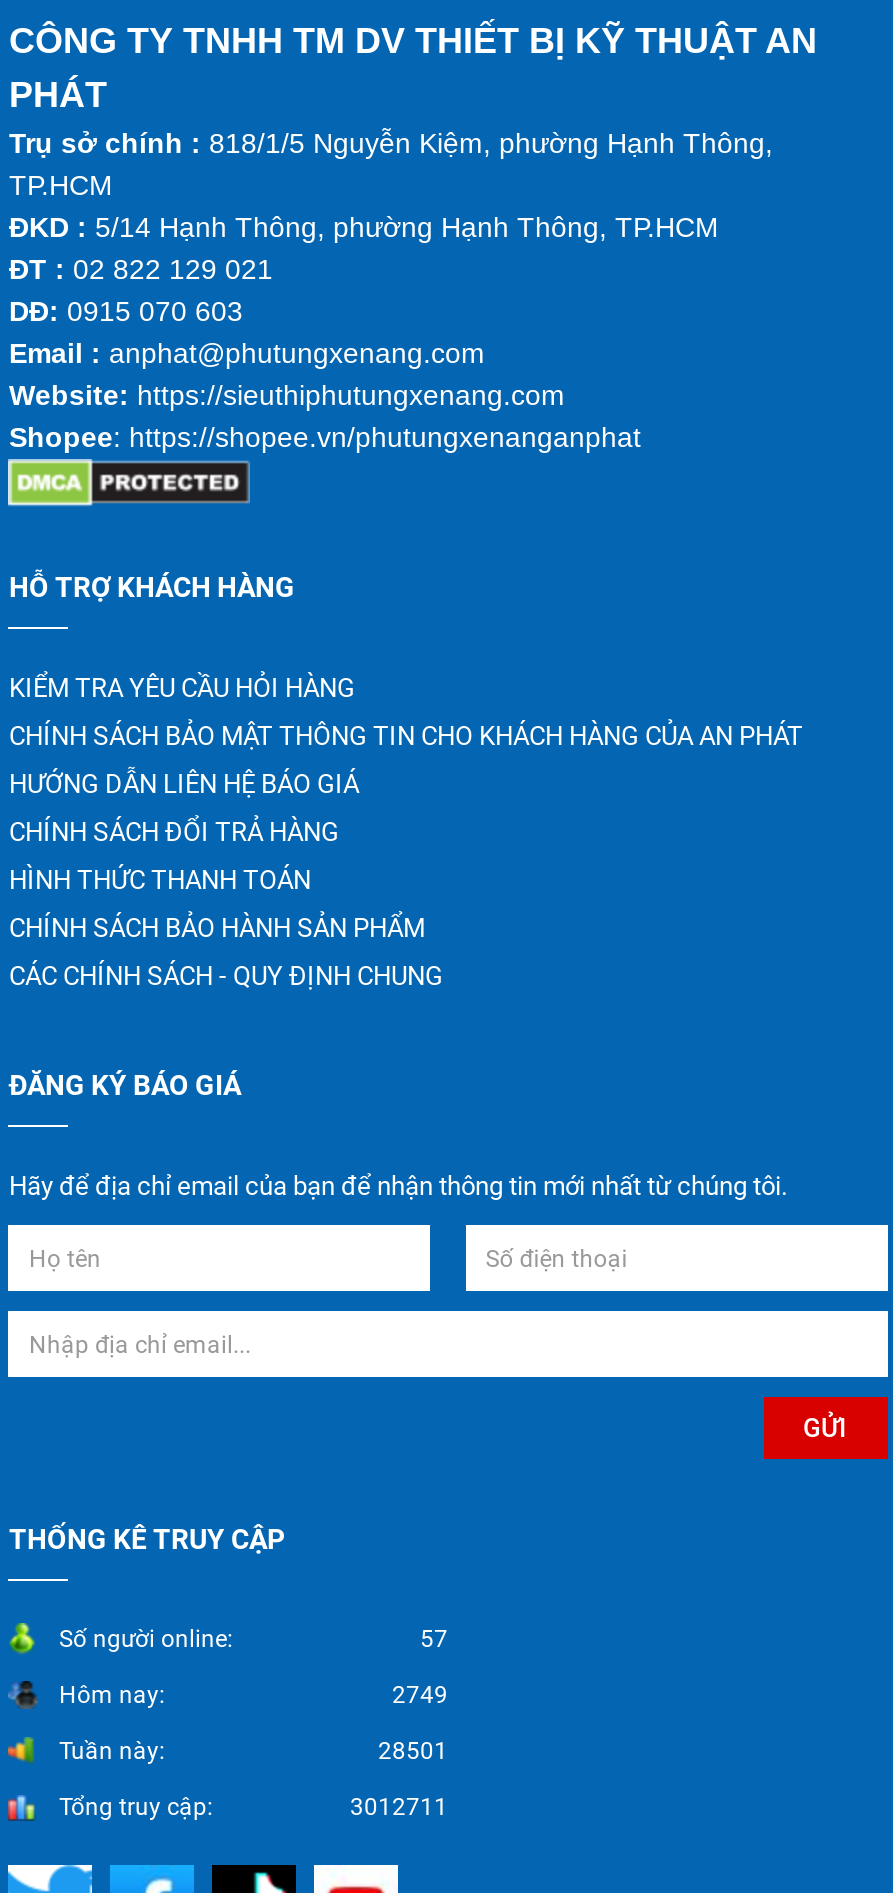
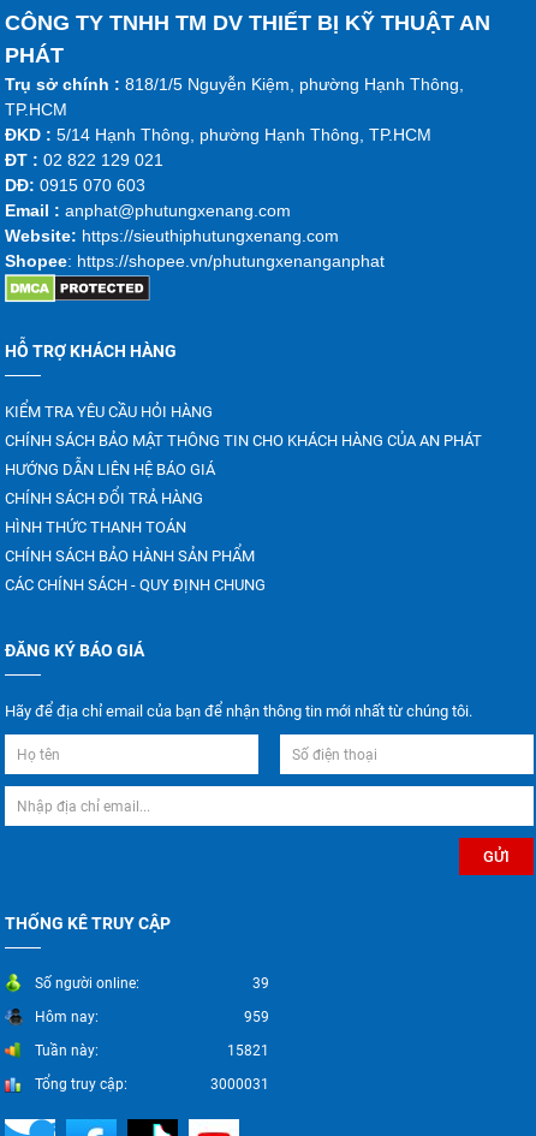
[420,1624,448,1652] 57 -> [252,974,269,991] 39
[392,1680,448,1708] 2749 -> [244,1008,269,1025] 959
[378,1736,448,1764] 28501 -> [227,1042,269,1059] 15821
[350,1792,448,1820] 3012711 -> [210,1075,269,1092] 3000031

